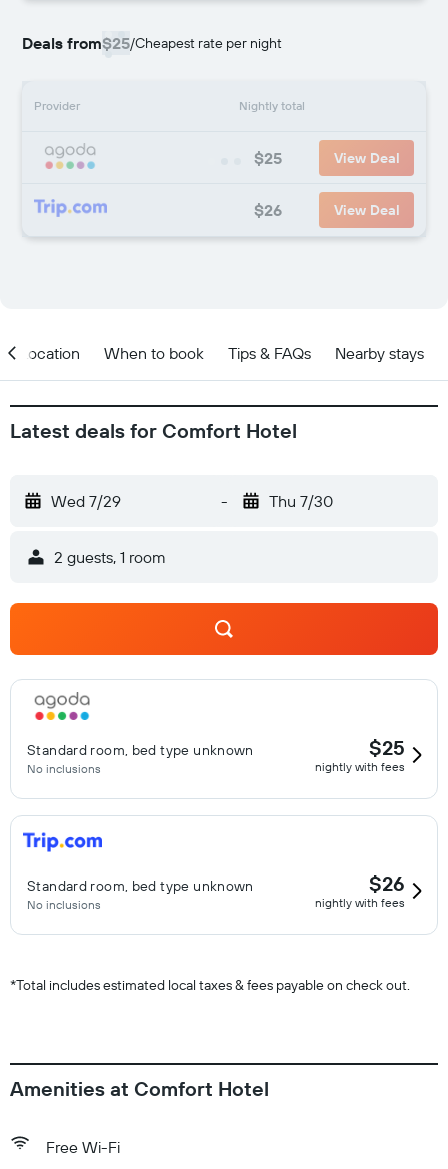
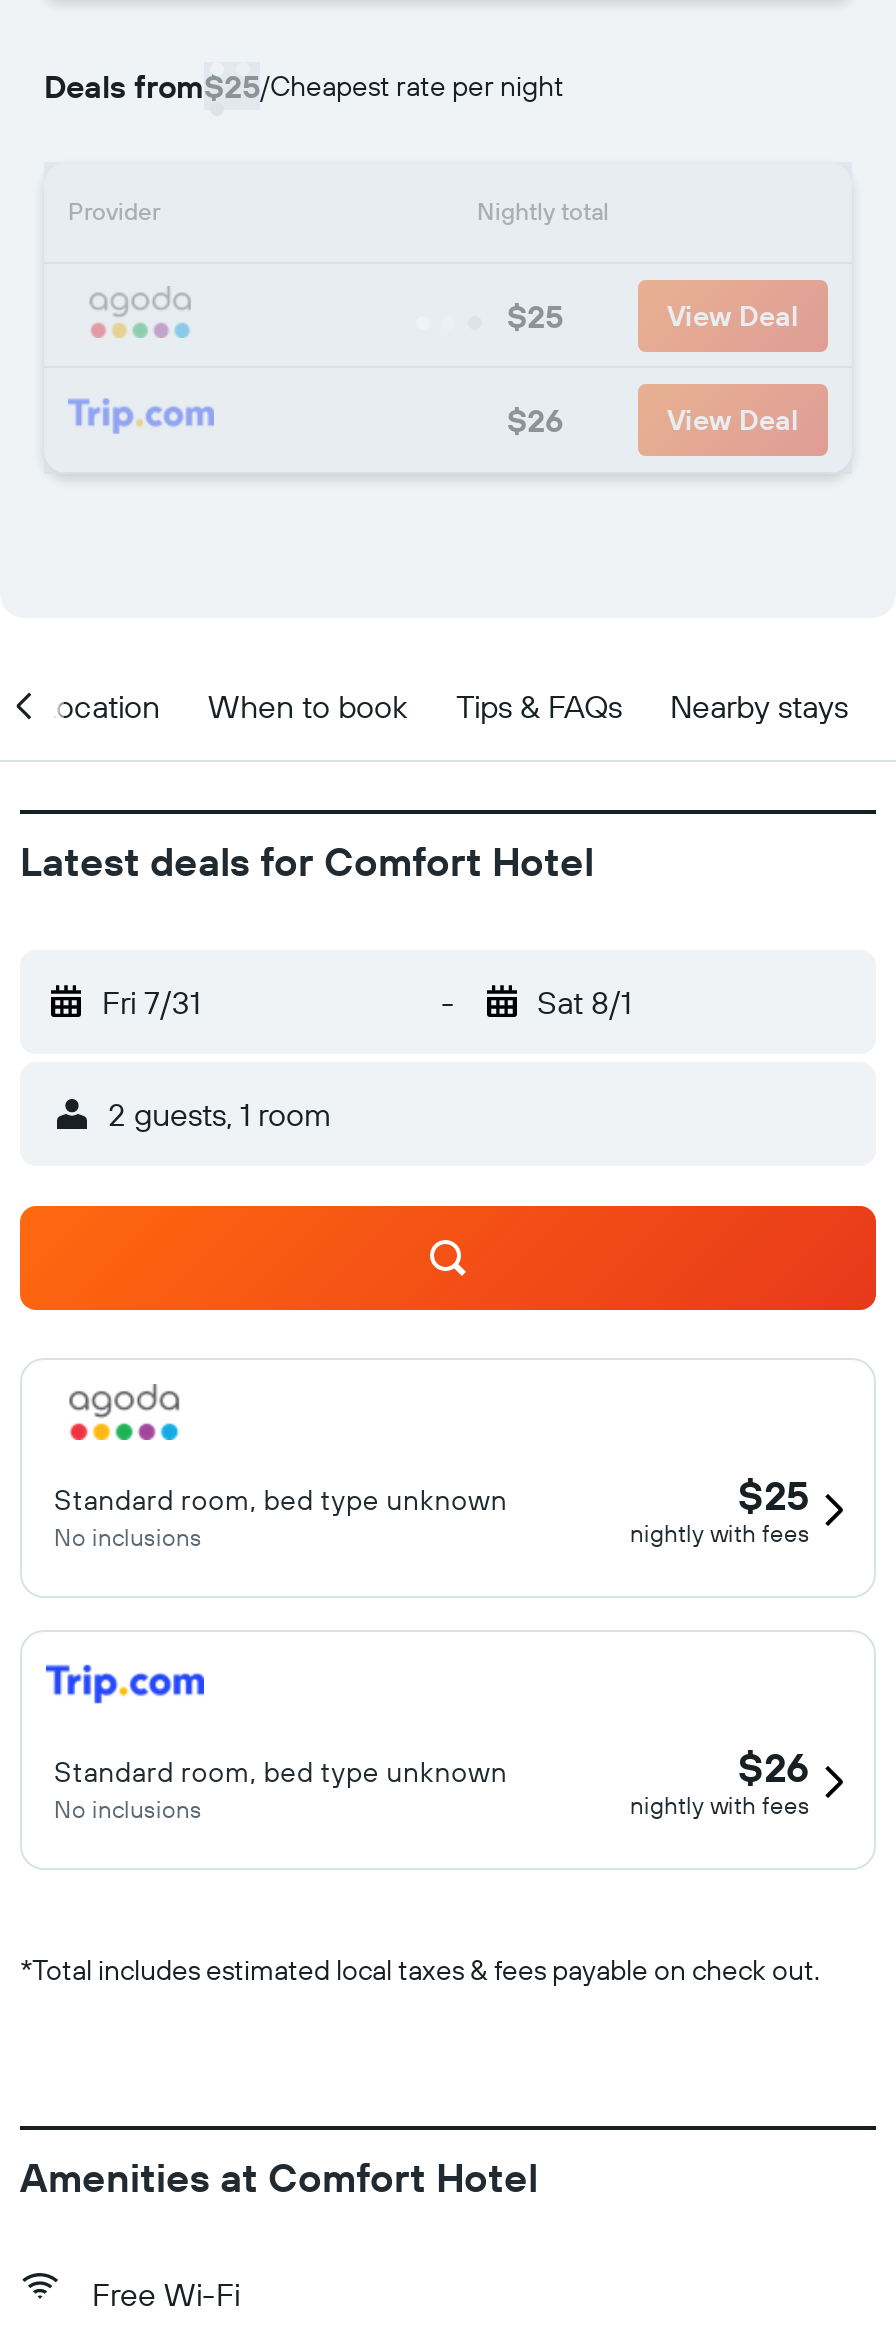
[51,491,121,511] Wed 7/29 -> [102,982,200,1022] Fri 7/31
[268,491,332,511] Thu 7/30 -> [537,982,631,1022] Sat 8/1

